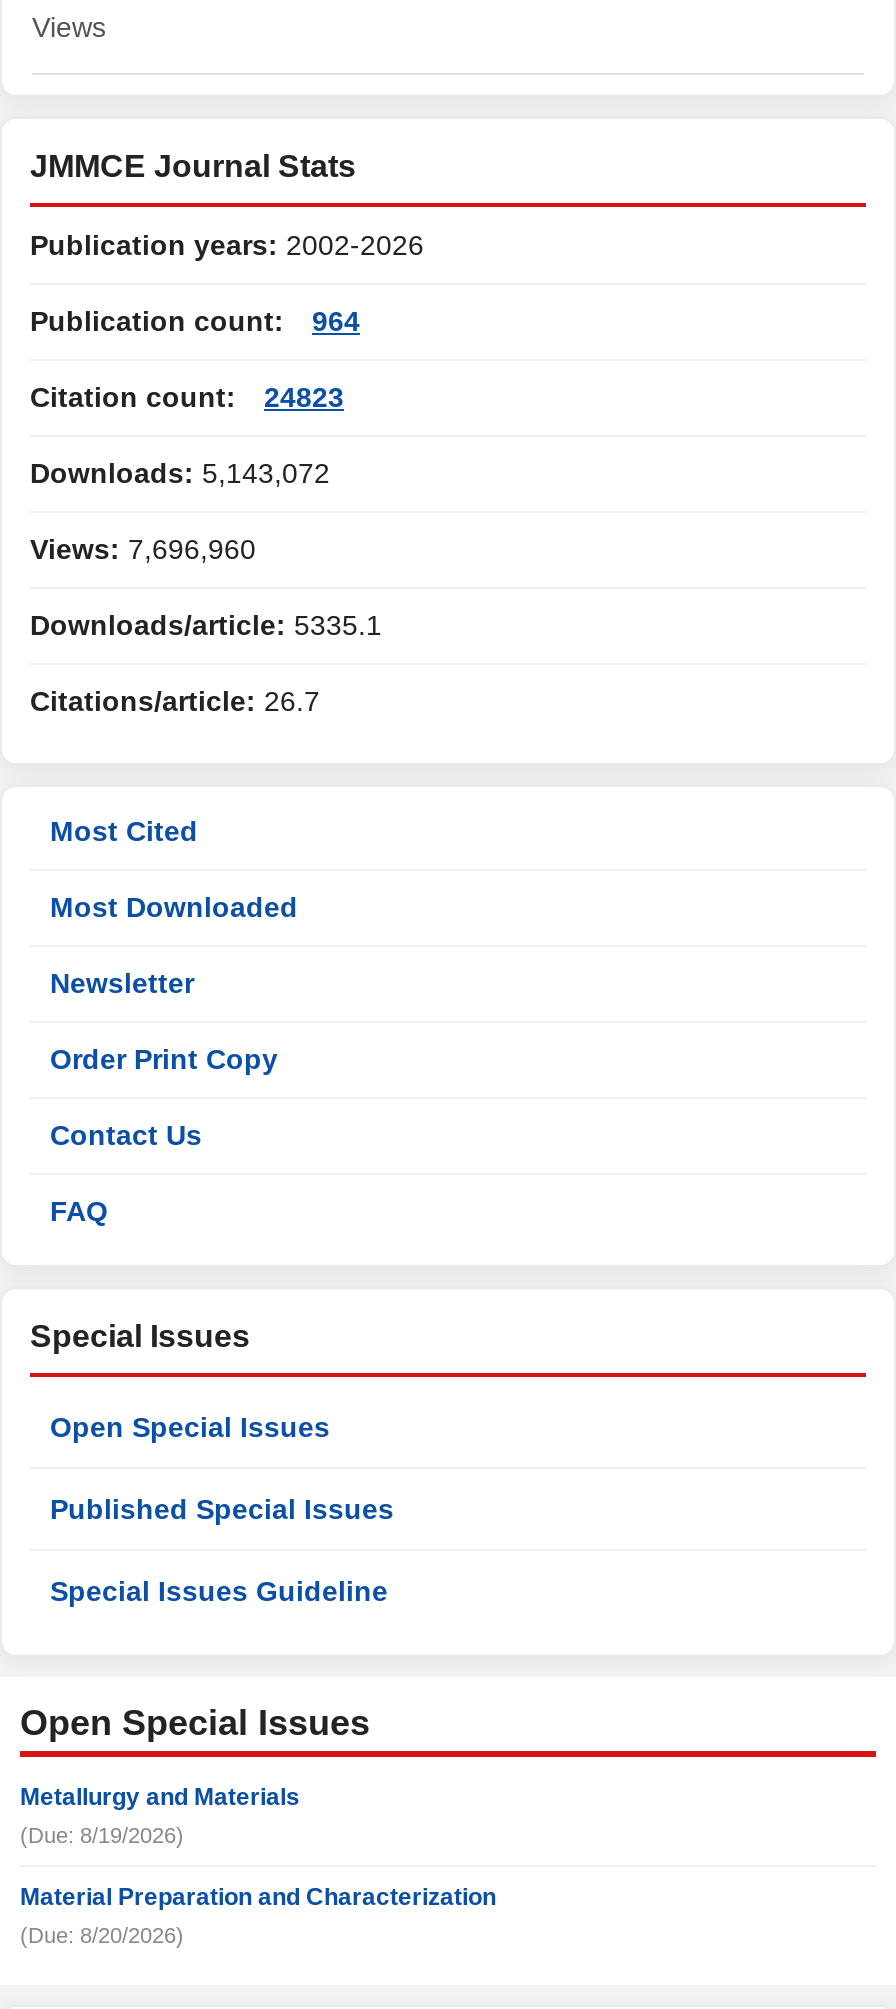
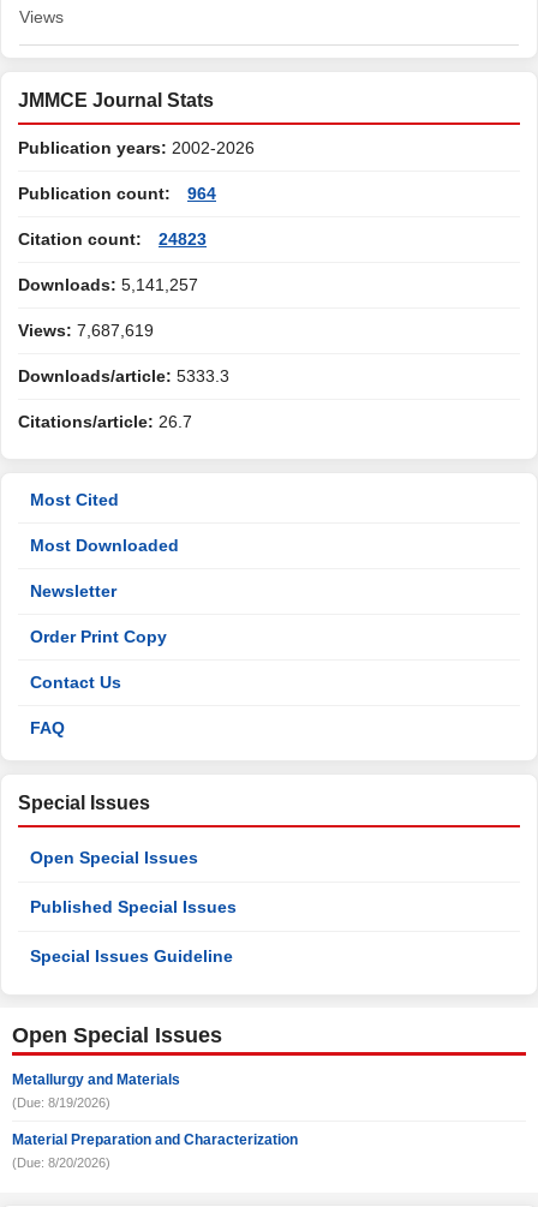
[30,457,330,489] Downloads: 5,143,072 -> [18,275,198,294] Downloads: 5,141,257
[30,533,256,565] Views: 7,696,960 -> [18,321,154,340] Views: 7,687,619
[30,609,382,641] Downloads/article: 5335.1 -> [18,366,229,386] Downloads/article: 5333.3

